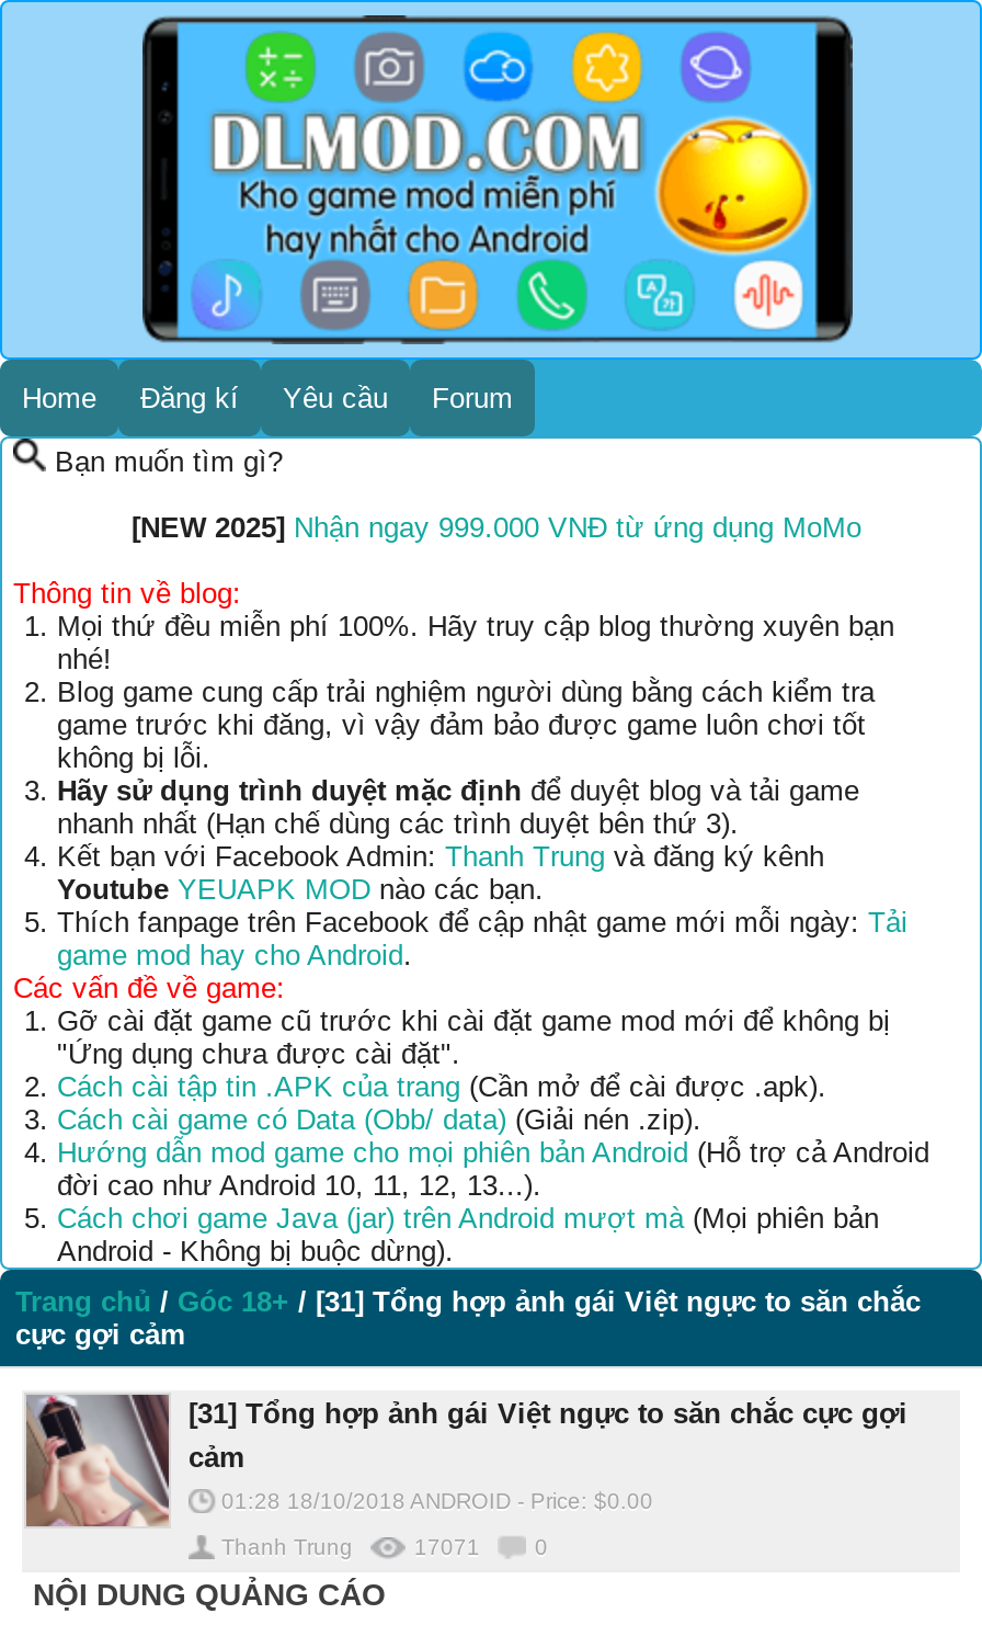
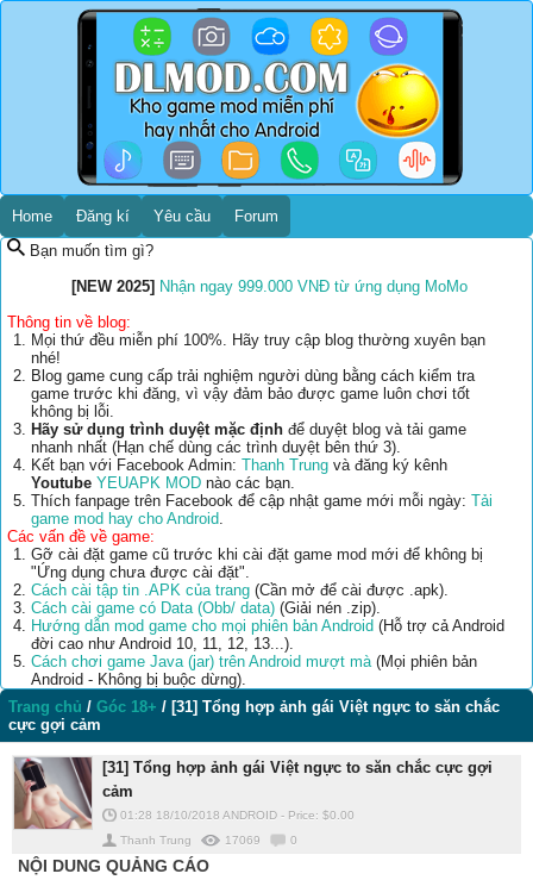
[414,1535,480,1559] 17071 -> [225,834,261,847] 17069

